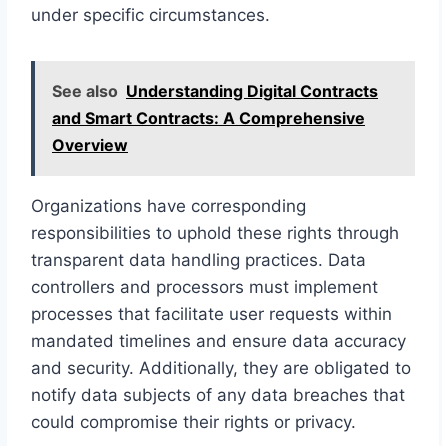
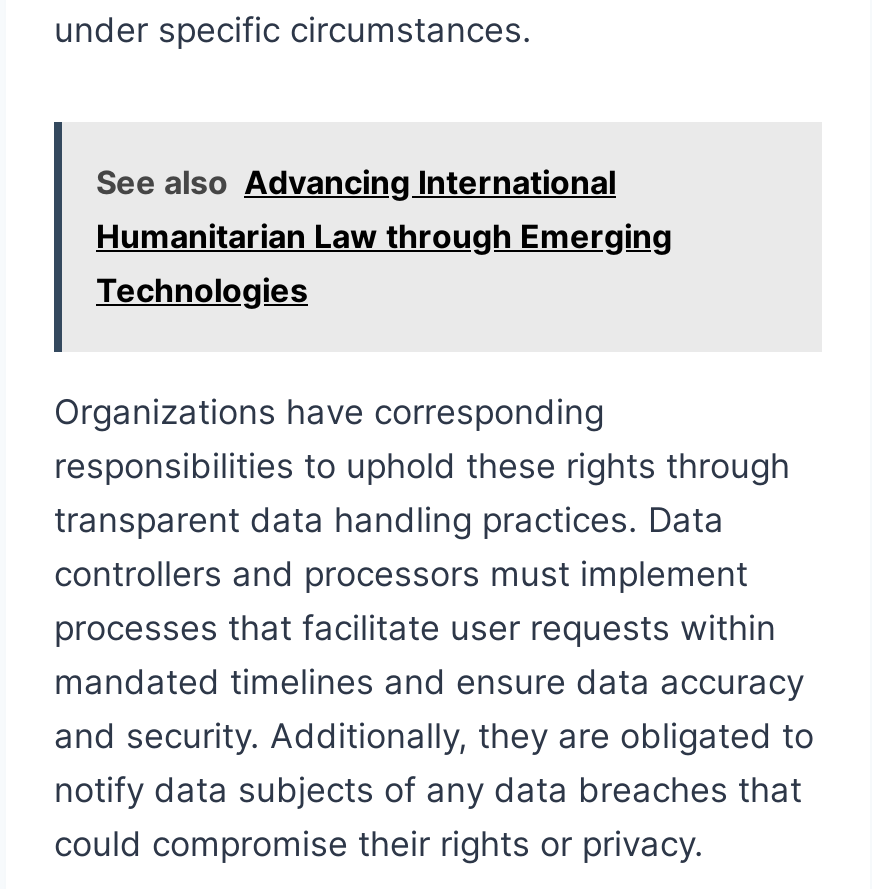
[52,80,378,154] See also Understanding Digital Contracts | and Smart Contracts: A Comprehensive | Overview -> [96,161,672,309] See also Advancing International | Humanitarian Law through Emerging | Technologies

